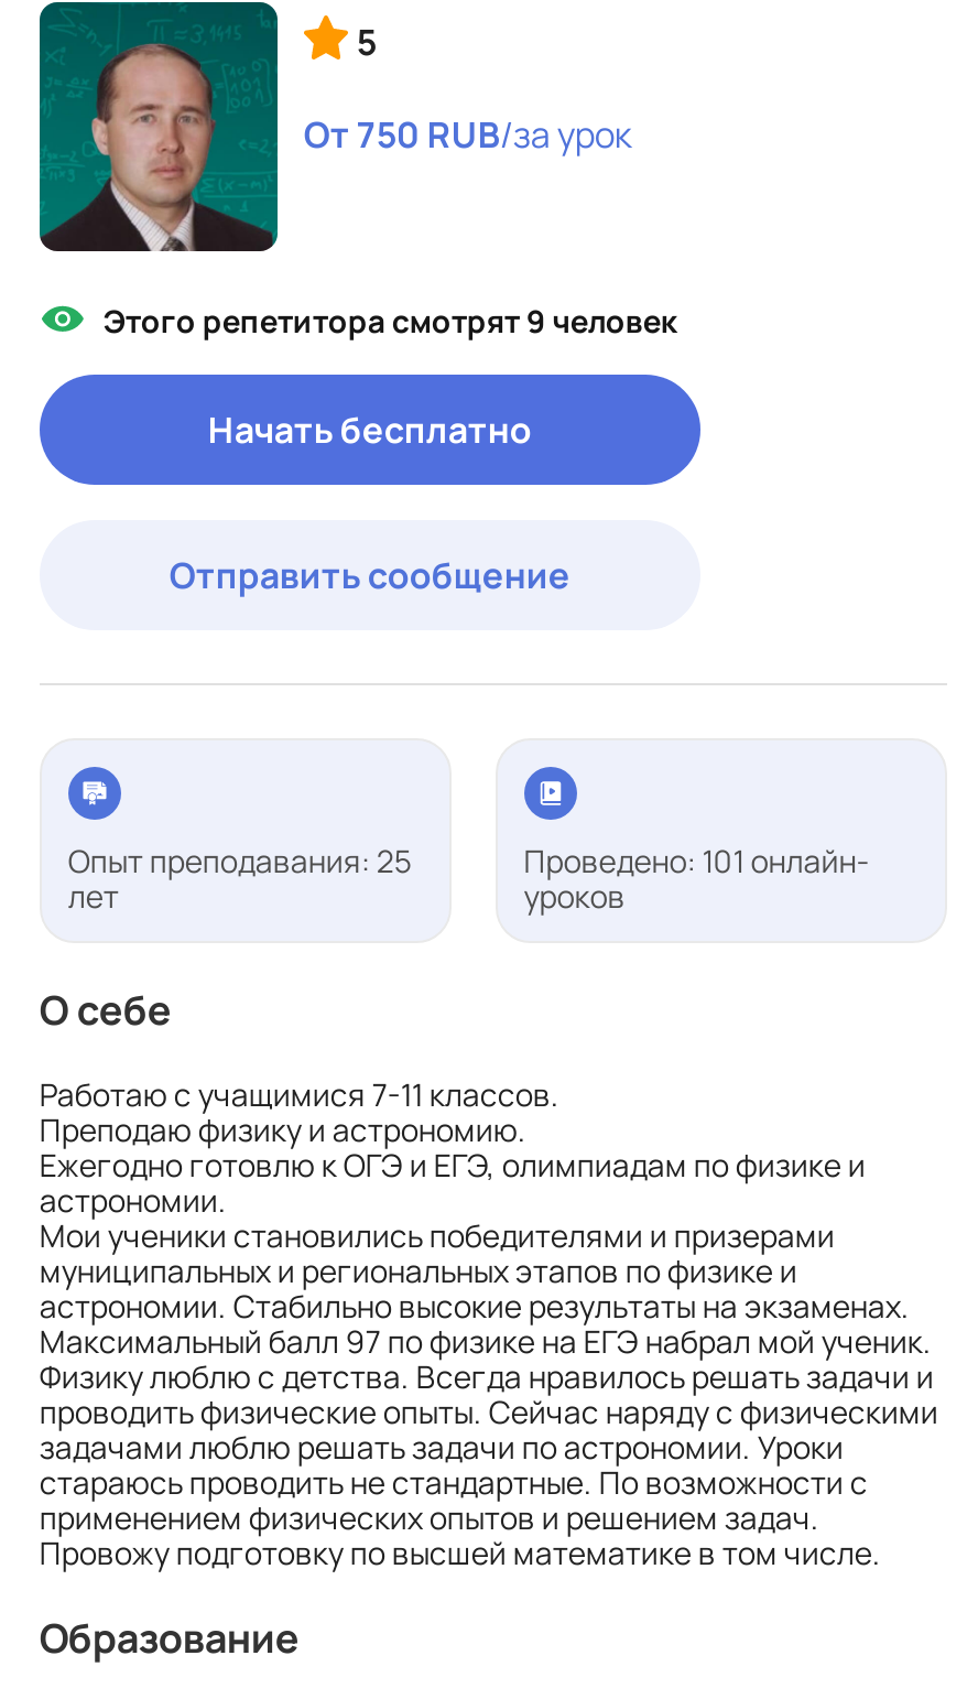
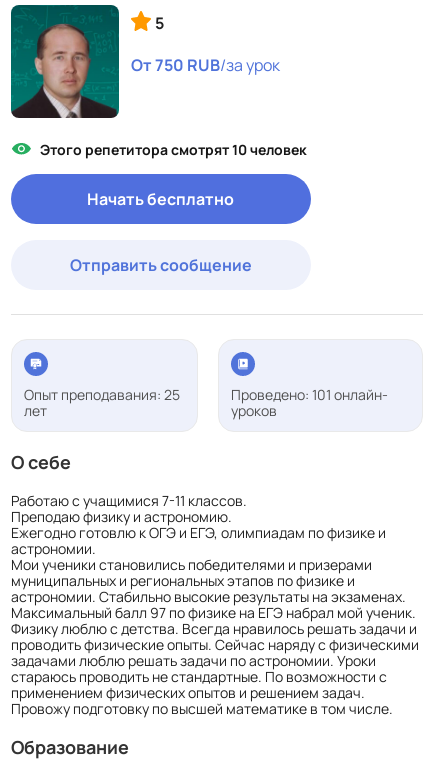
[103,300,678,342] Этого репетитора смотрят 9 человек -> [40,140,307,159] Этого репетитора смотрят 10 человек

